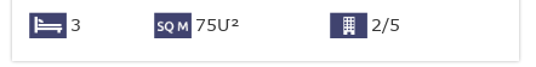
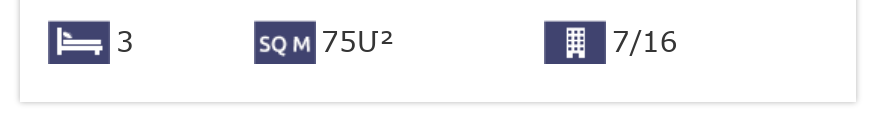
[371,15,400,35] 2/5 -> [612,25,678,59] 7/16

